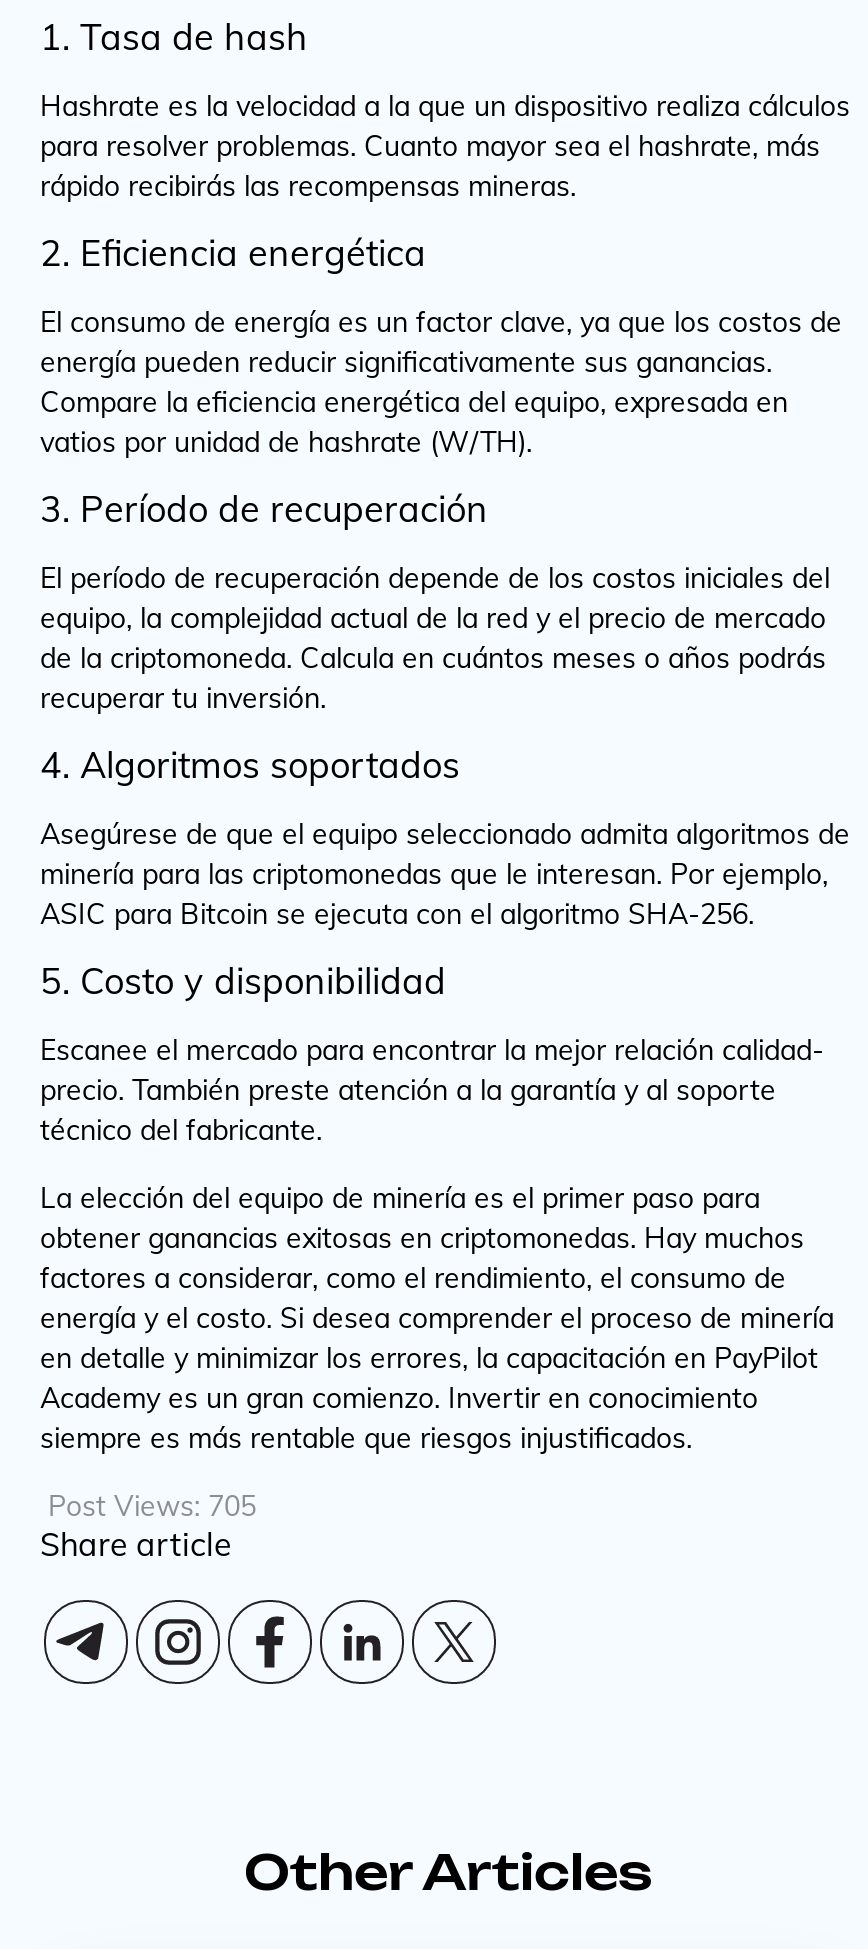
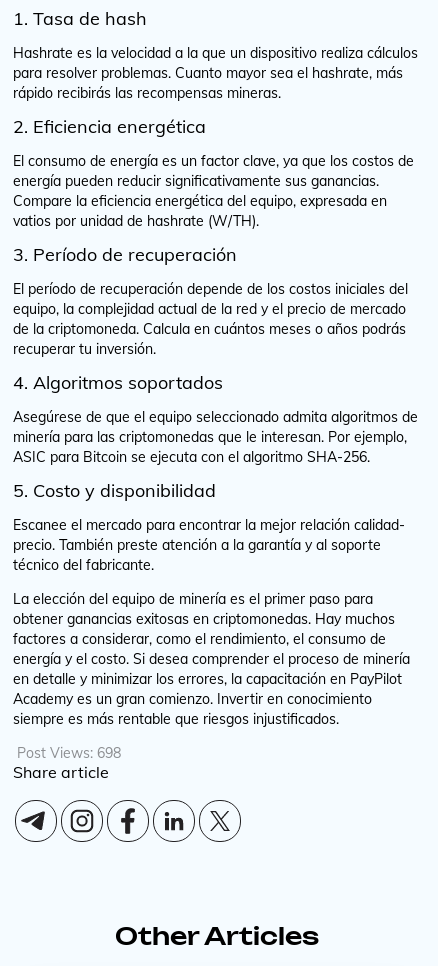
[48,1489,256,1525] Post Views: 705 -> [17,744,121,762] Post Views: 698

